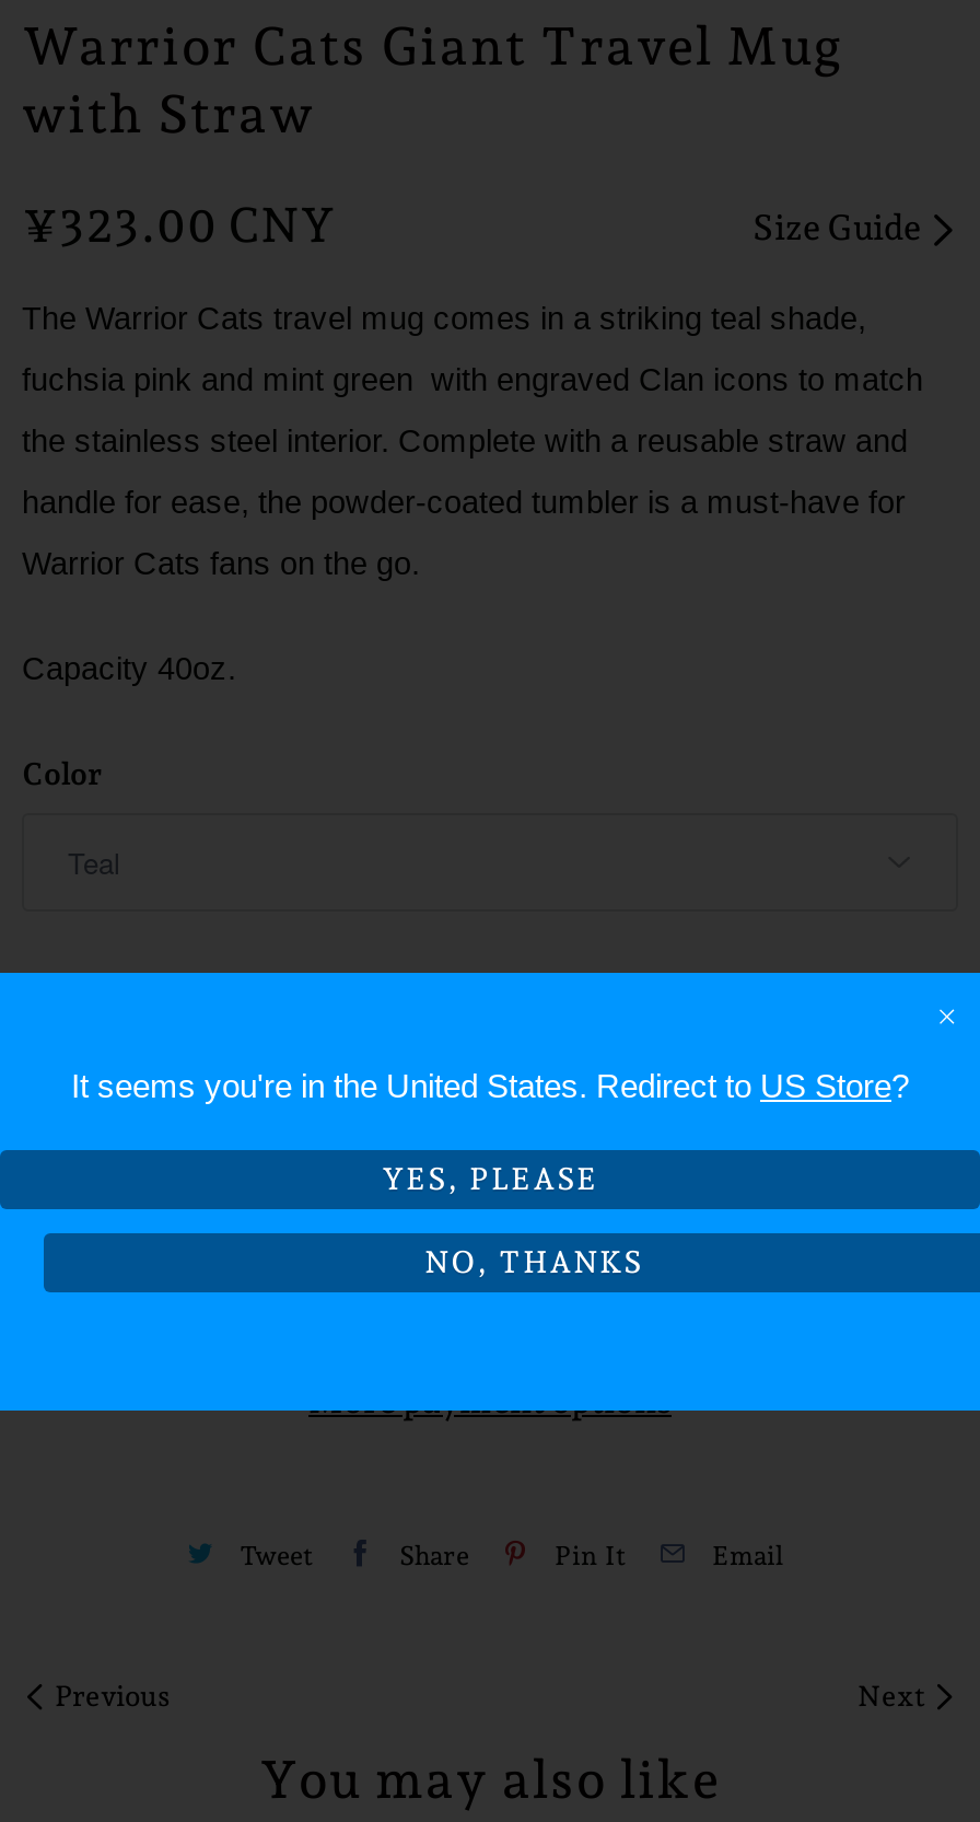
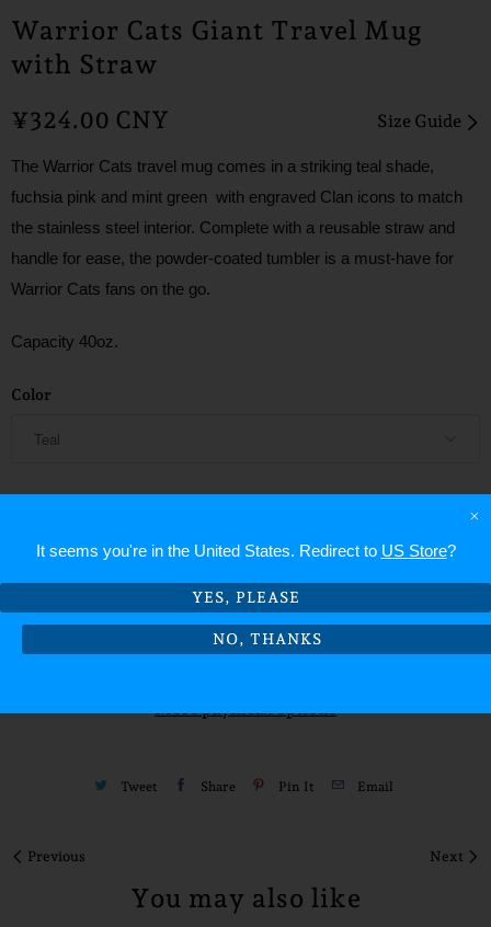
[22,196,335,253] ¥323.00 CNY -> [11,105,169,134] ¥324.00 CNY

